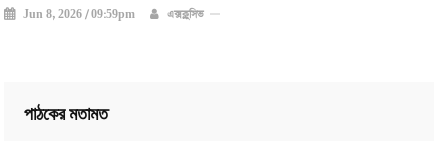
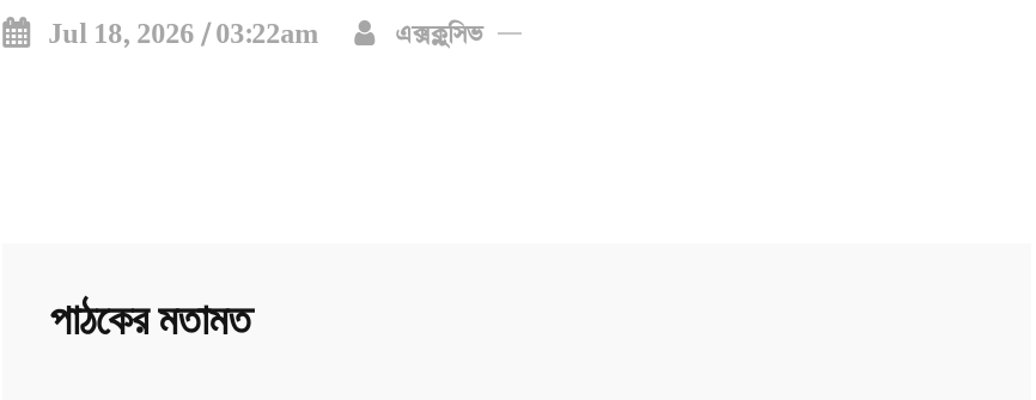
[23,8,135,22] Jun 8, 2026 / 09:59pm -> [48,19,318,53] Jul 18, 2026 / 03:22am

